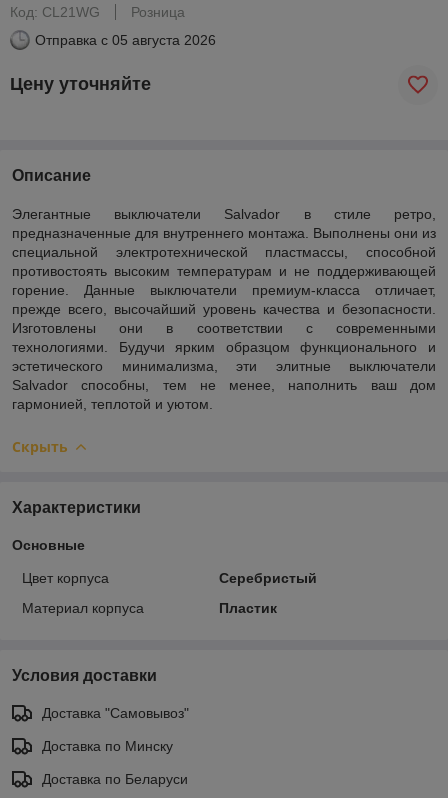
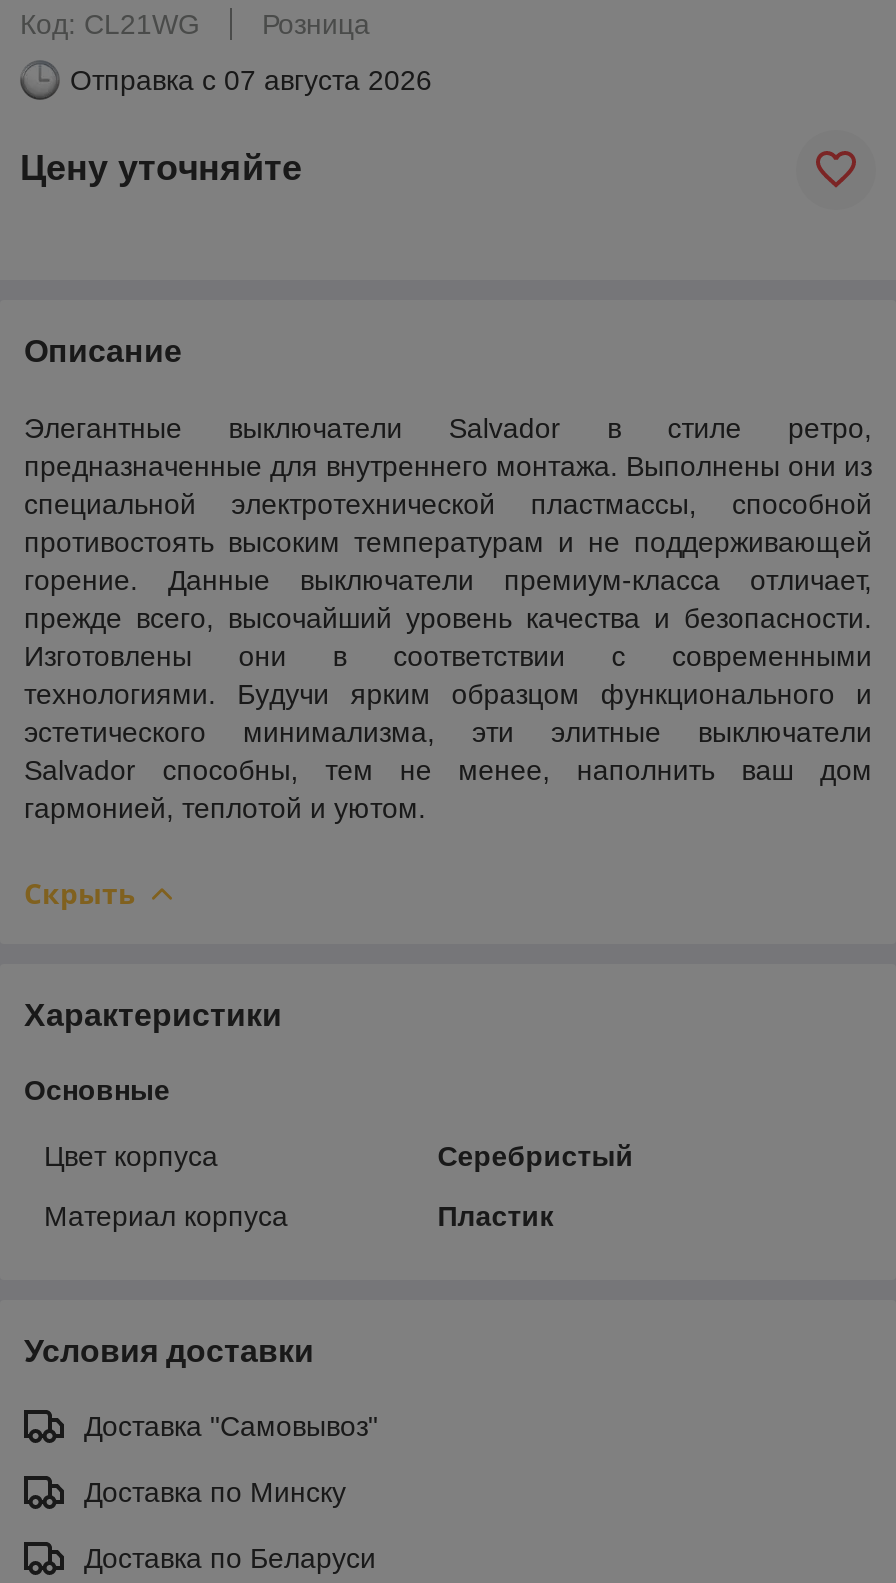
[35,32,216,48] Отправка с 05 августа 2026 -> [70,64,432,96] Отправка с 07 августа 2026

